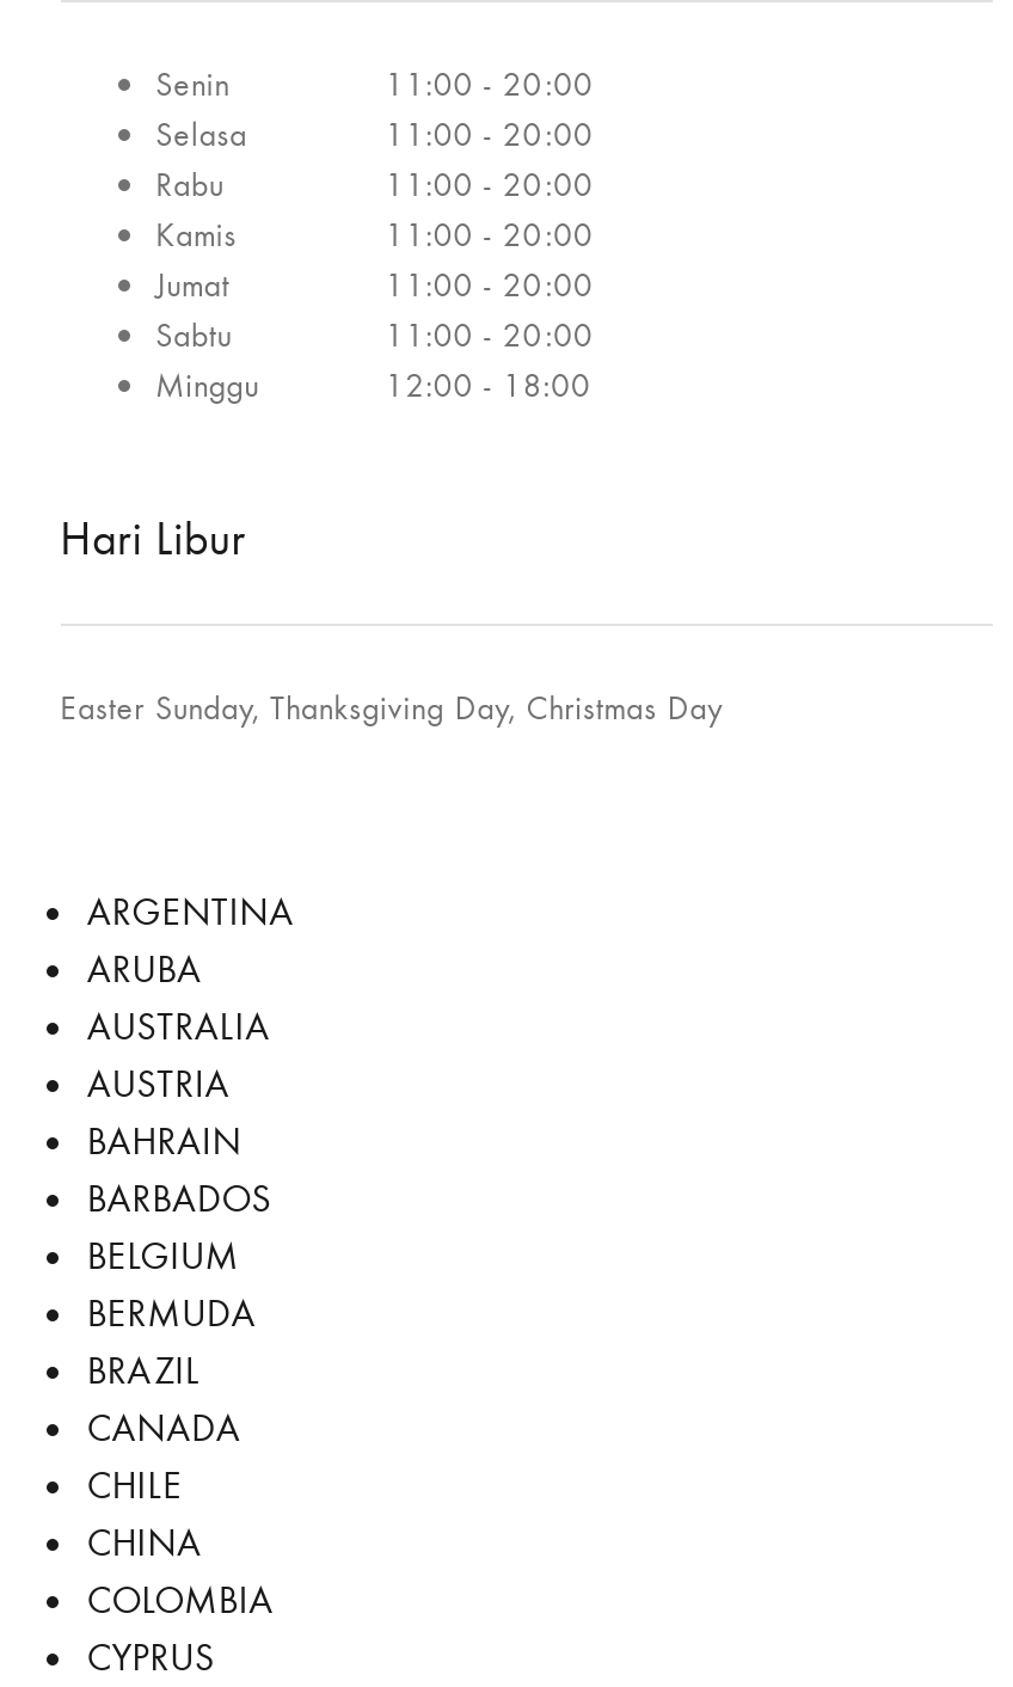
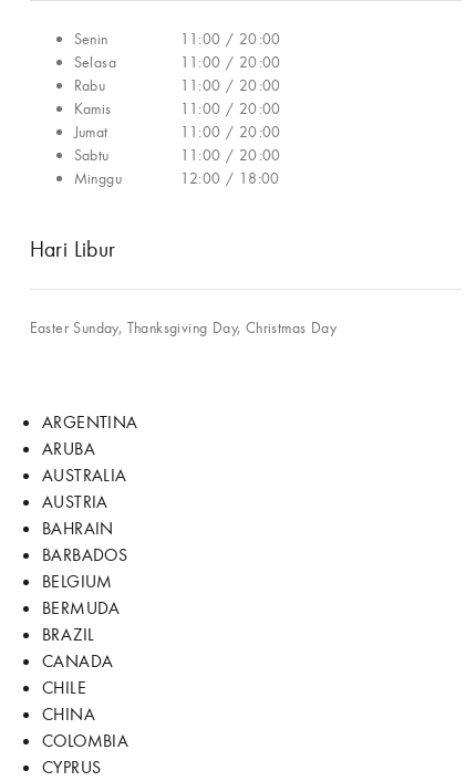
[385,62,593,105] 11:00 - 20:00 -> [180,29,281,49] 11:00 / 20:00
[385,112,593,155] 11:00 - 20:00 -> [180,52,281,72] 11:00 / 20:00
[385,162,593,205] 11:00 - 20:00 -> [180,75,281,95] 11:00 / 20:00
[385,213,593,256] 11:00 - 20:00 -> [180,98,281,118] 11:00 / 20:00
[385,263,593,306] 11:00 - 20:00 -> [180,122,281,142] 11:00 / 20:00
[385,313,593,356] 11:00 - 20:00 -> [180,145,281,165] 11:00 / 20:00
[385,363,591,406] 12:00 - 18:00 -> [180,168,280,188] 12:00 / 18:00

